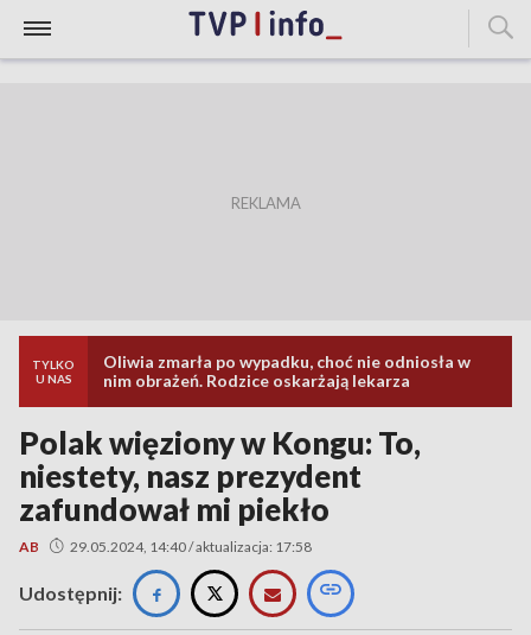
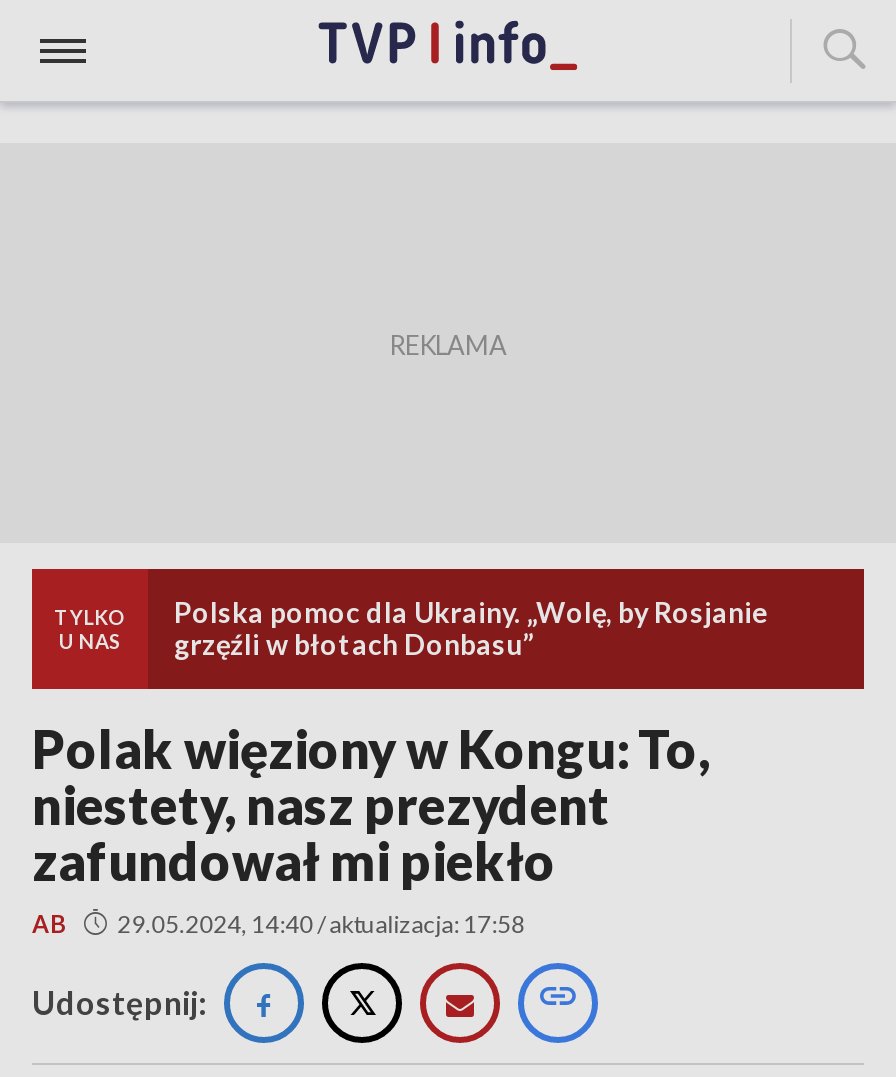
[103,351,471,390] Oliwia zmarła po wypadku, choć nie odniosła w | nim obrażeń. Rodzice oskarżają lekarza -> [174,595,768,661] Polska pomoc dla Ukrainy. „Wolę, by Rosjanie | grzęźli w błotach Donbasu”

